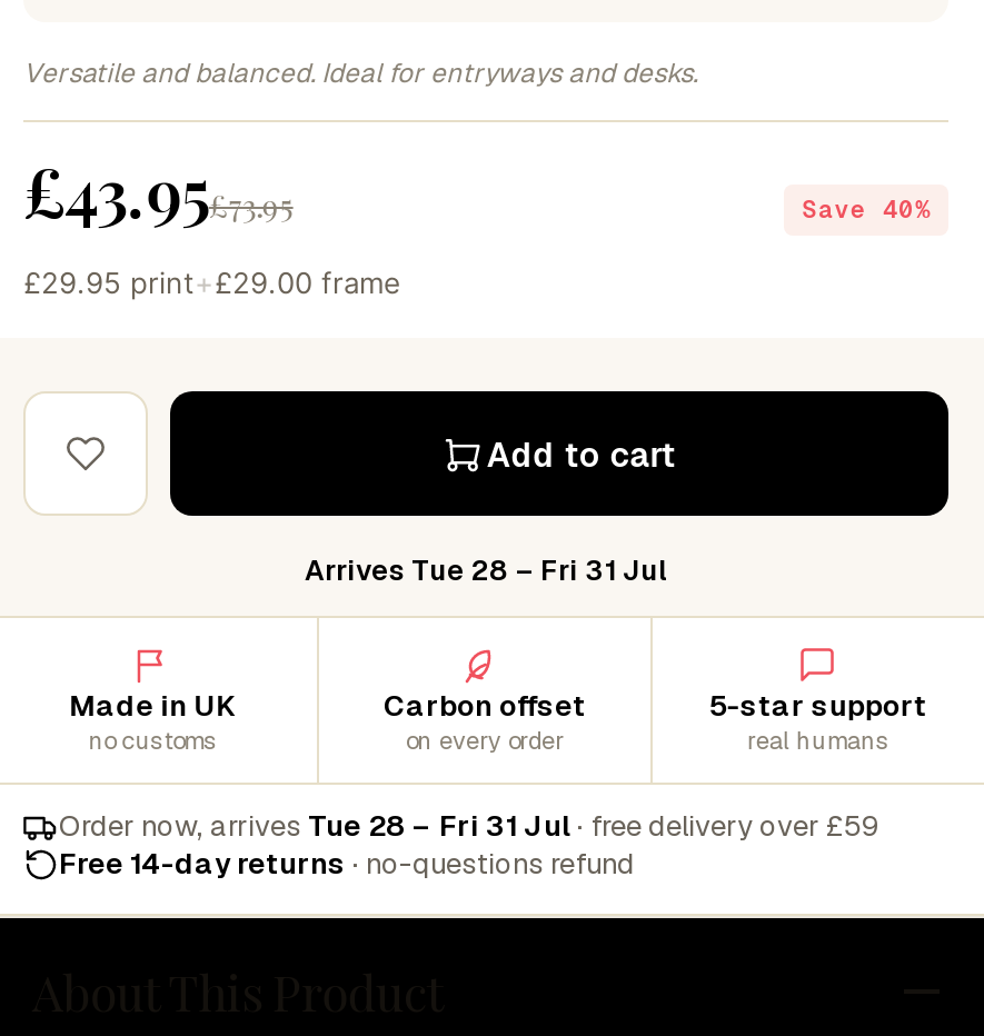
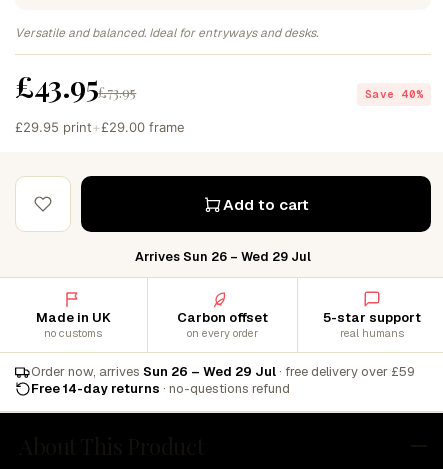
[305,551,667,589] Arrives Tue 28 – Fri 31 Jul -> [135,248,311,265] Arrives Sun 26 – Wed 29 Jul
[59,807,879,845] Order now, arrives Tue 28 – Fri 31 Jul · free delivery over £59 -> [31,363,415,380] Order now, arrives Sun 26 – Wed 29 Jul · free delivery over £59

